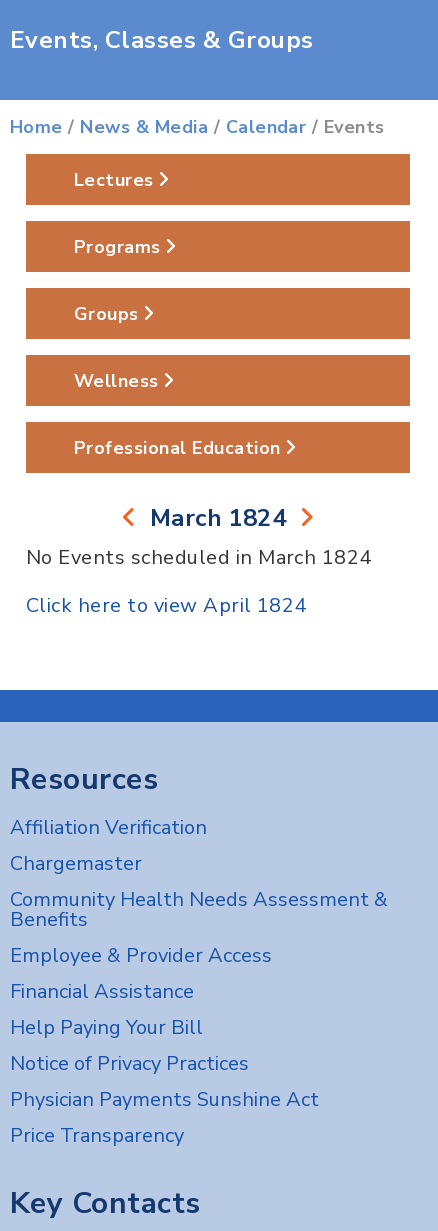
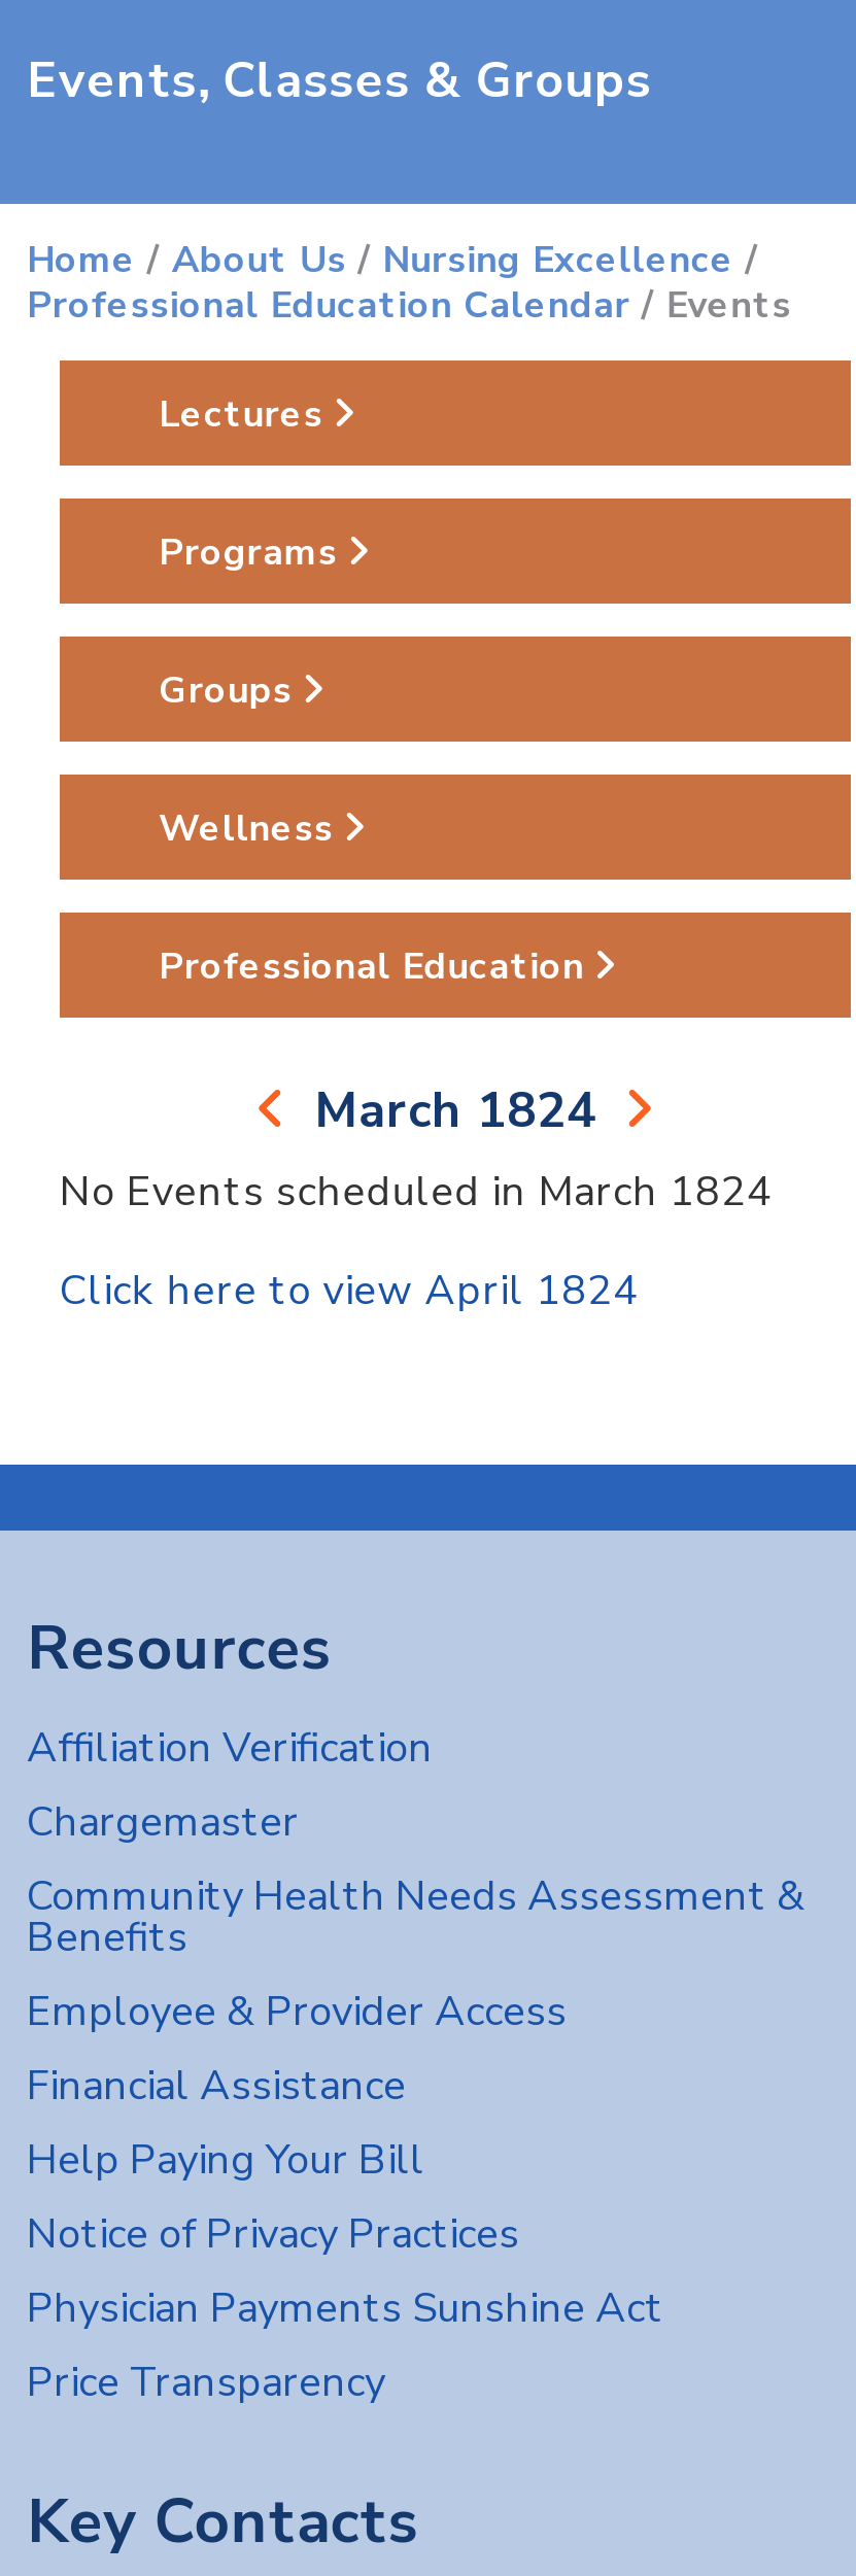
[10,115,385,139] Home / News & Media / Calendar / Events -> [27,235,792,330] Home / About Us / Nursing Excellence / | Professional Education Calendar / Events

